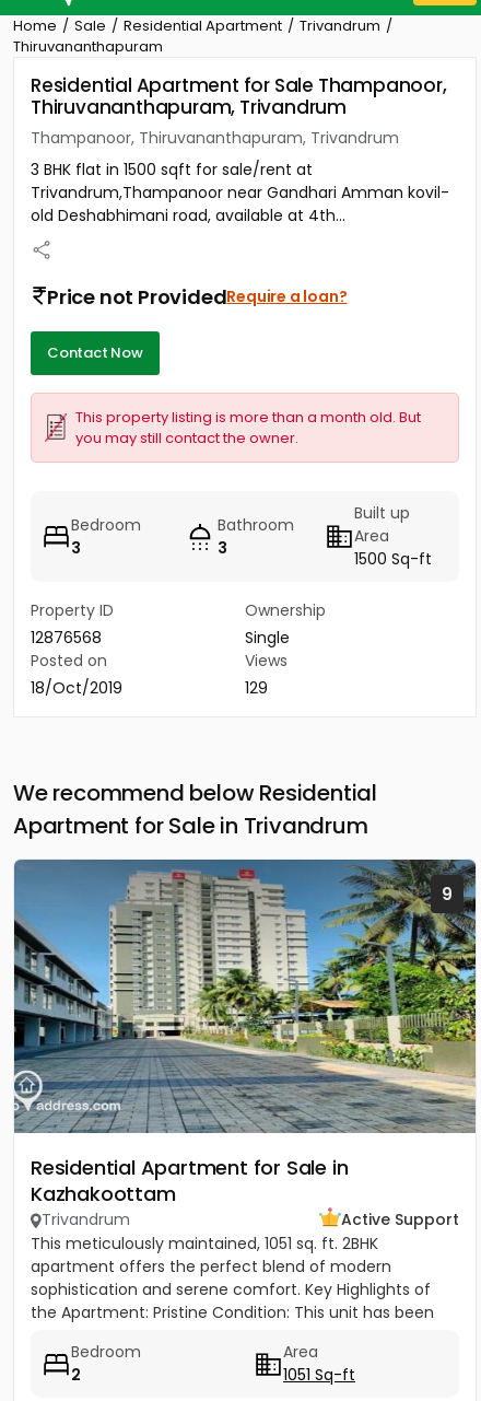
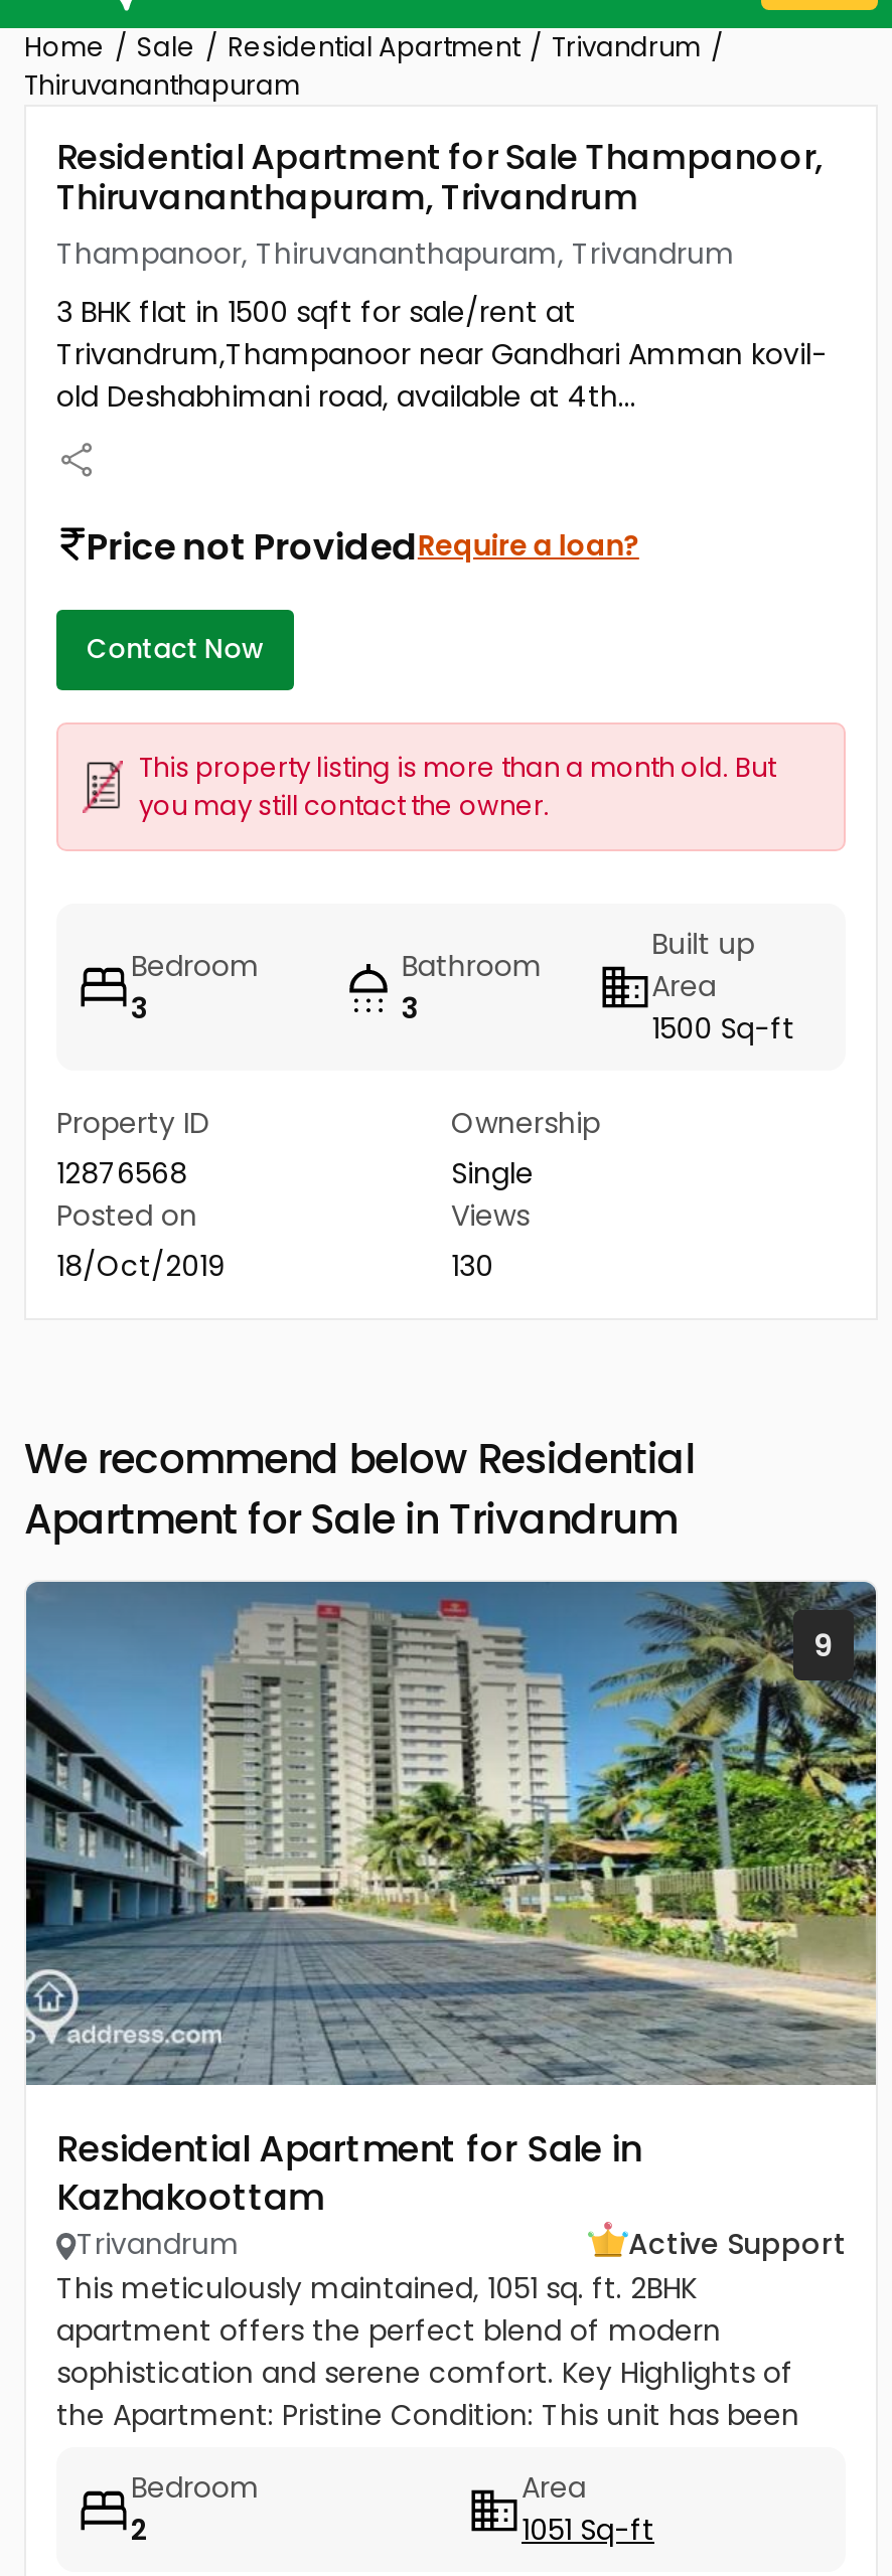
[245,677,268,699] 129 -> [451,1246,493,1286] 130

